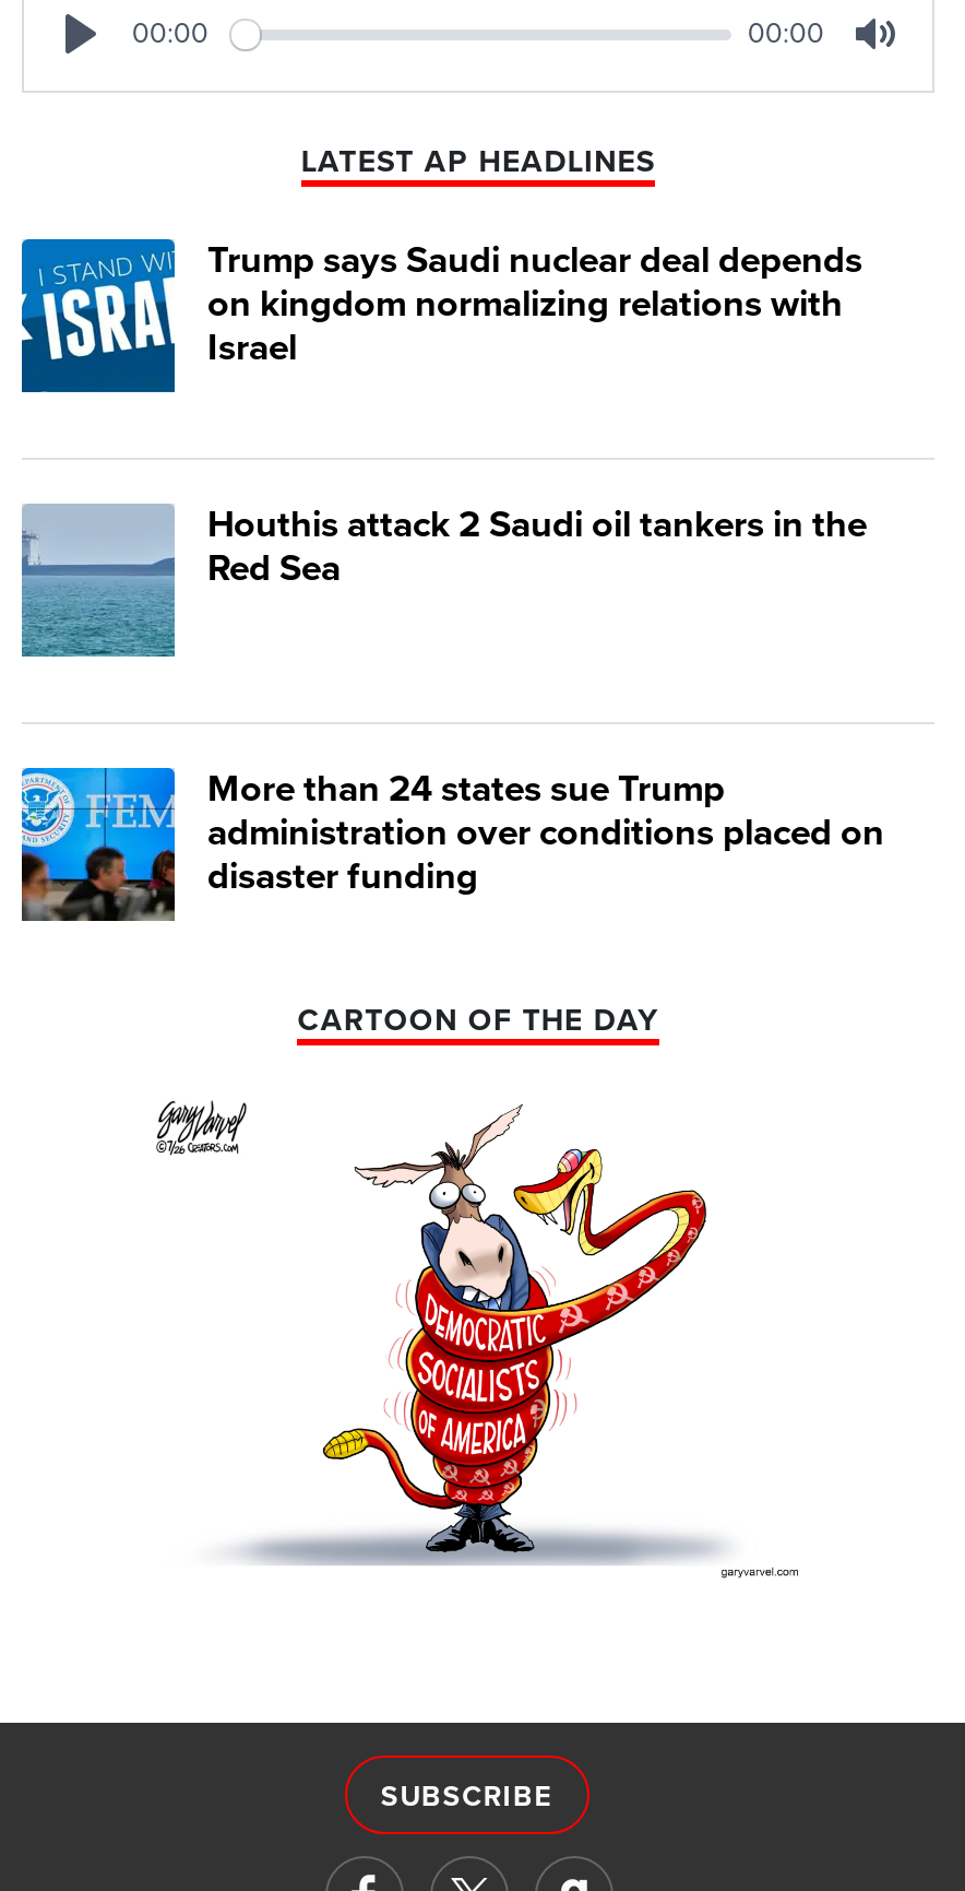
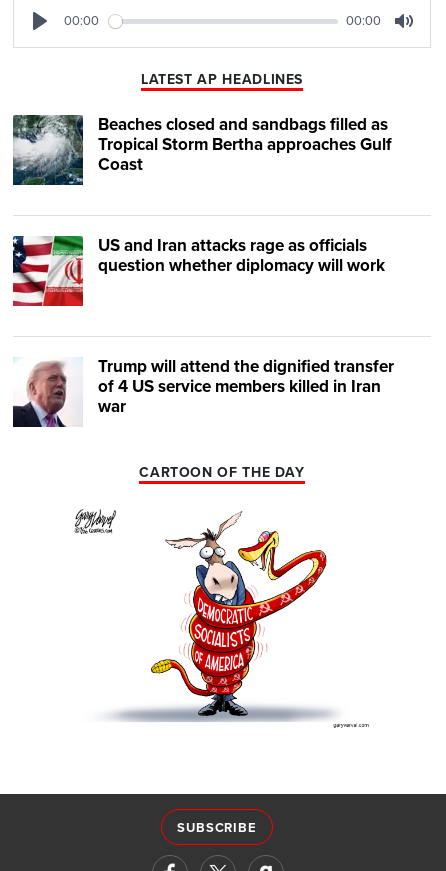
[20,237,862,394] [image] | Trump says Saudi nuclear deal depends | on kingdom normalizing relations with | Israel -> [12,114,392,186] [image] | Beaches closed and sandbags filled as | Tropical Storm Bertha approaches Gulf | Coast
[20,501,867,659] [image] | Houthis attack 2 Saudi oil tankers in the | Red Sea -> [12,235,385,307] [image] | US and Iran attacks rage as officials | question whether diplomacy will work
[20,766,884,923] [image] | More than 24 states sue Trump | administration over conditions placed on | disaster funding -> [12,356,394,428] [image] | Trump will attend the dignified transfer | of 4 US service members killed in Iran | war

